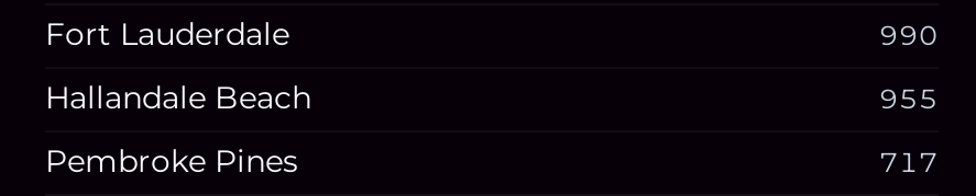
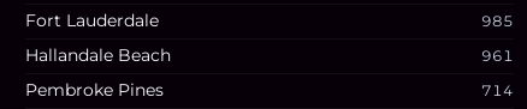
[879,19,939,51] 990 -> [481,12,514,30] 985
[879,82,939,115] 955 -> [481,47,514,65] 961
[879,146,939,178] 717 -> [481,81,514,99] 714

